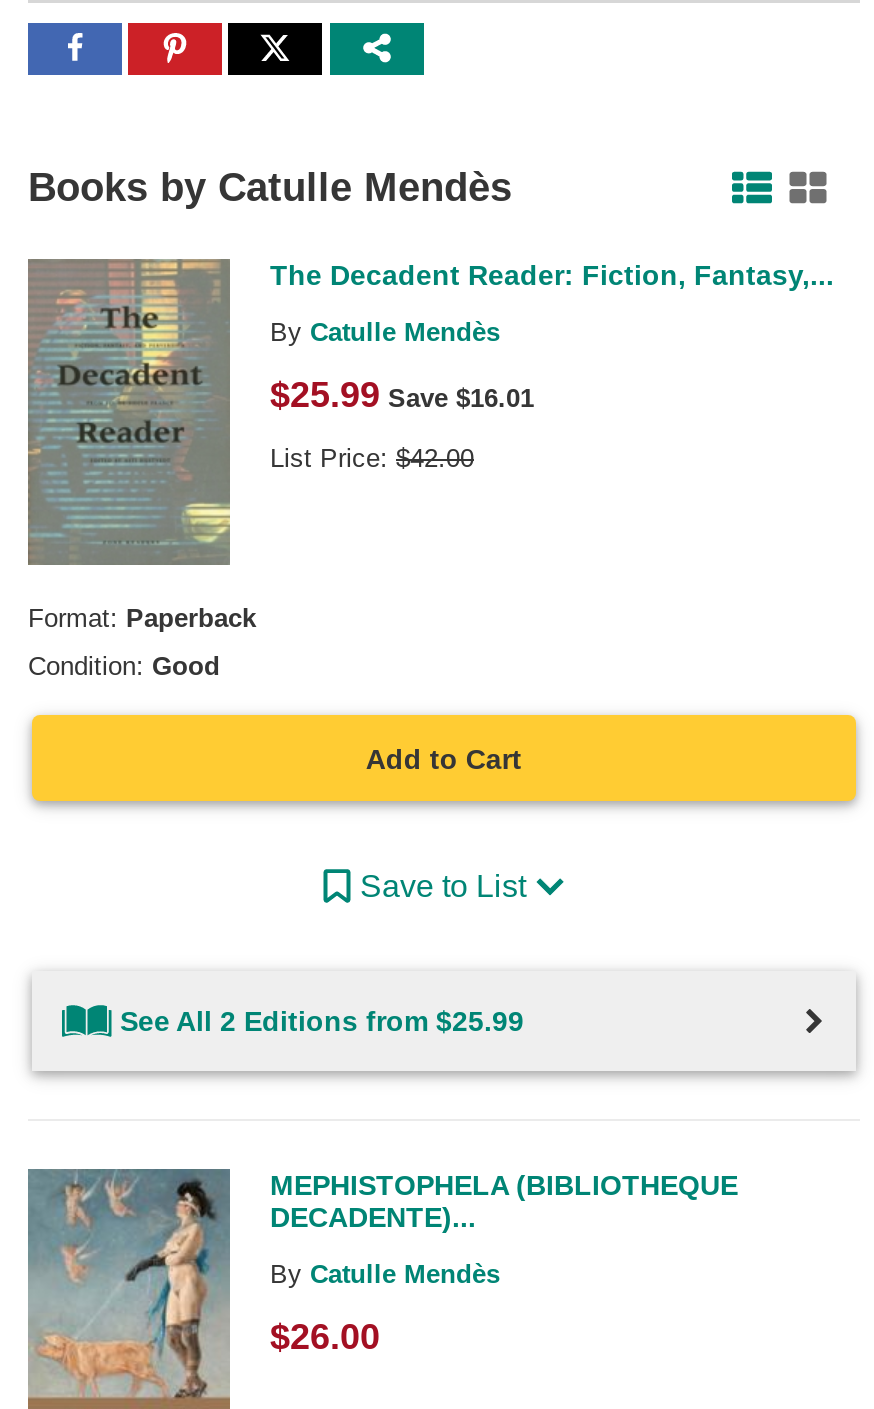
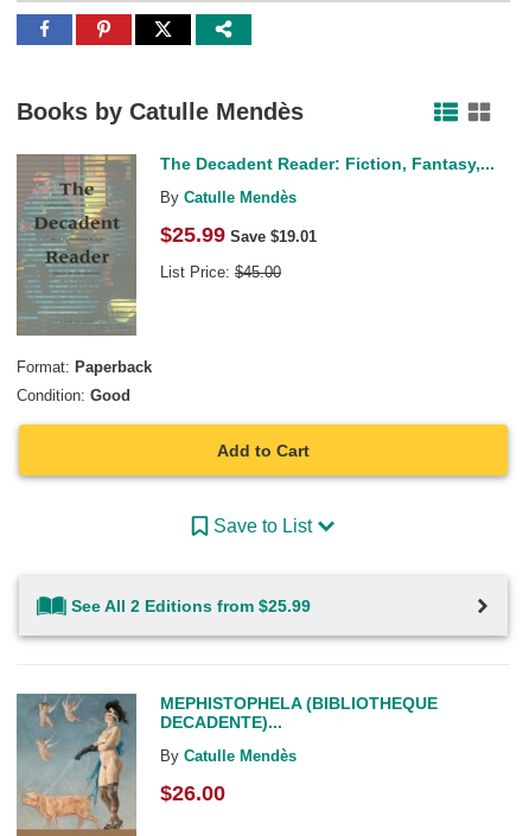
[270,374,534,414] $25.99 Save $16.01 -> [160,222,317,246] $25.99 Save $19.01
[270,442,474,472] List Price: $42.00 -> [160,263,281,280] List Price: $45.00

